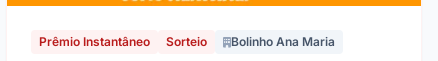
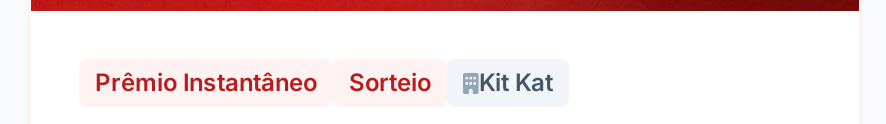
[231,33,335,48] Bolinho Ana Maria -> [479,67,553,97] Kit Kat

